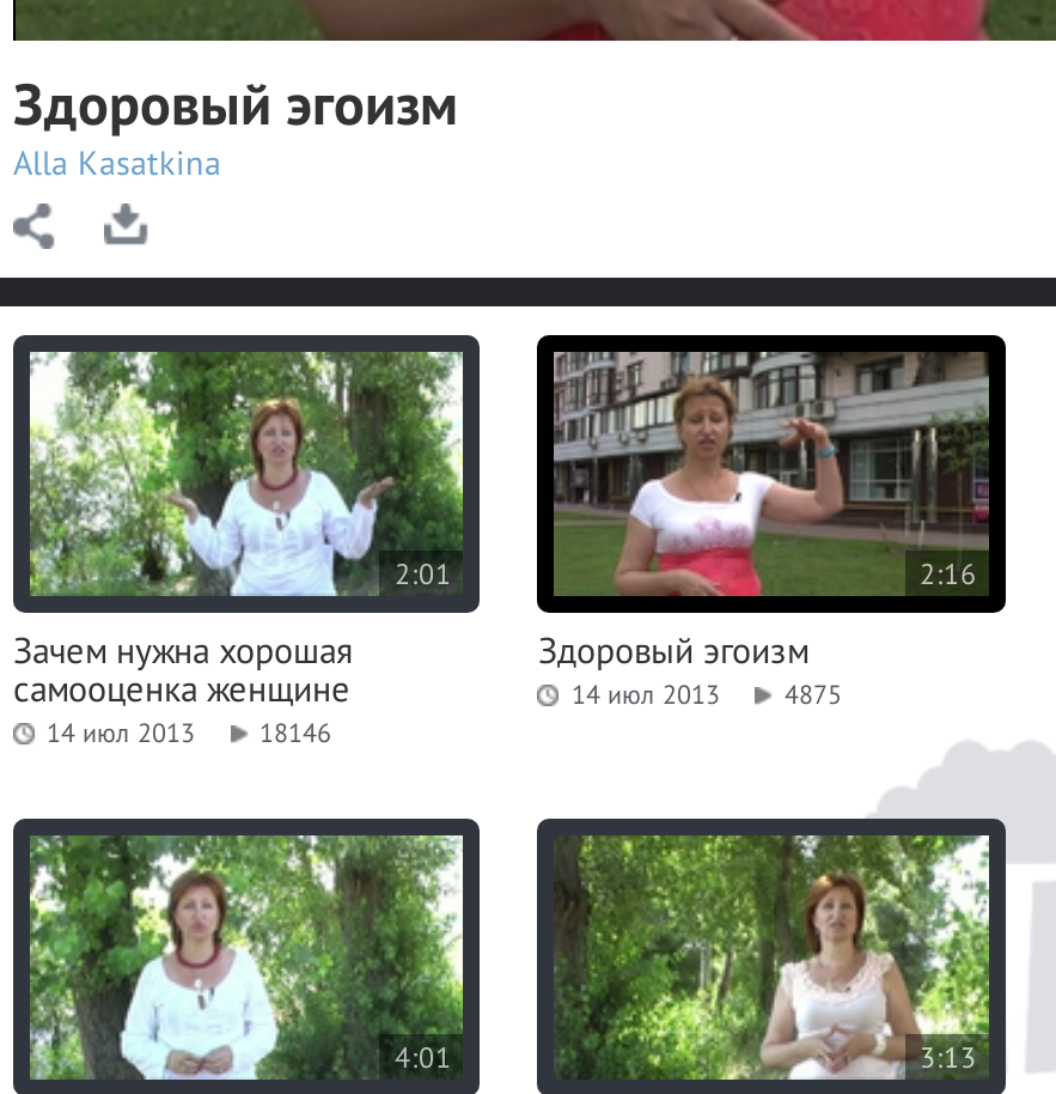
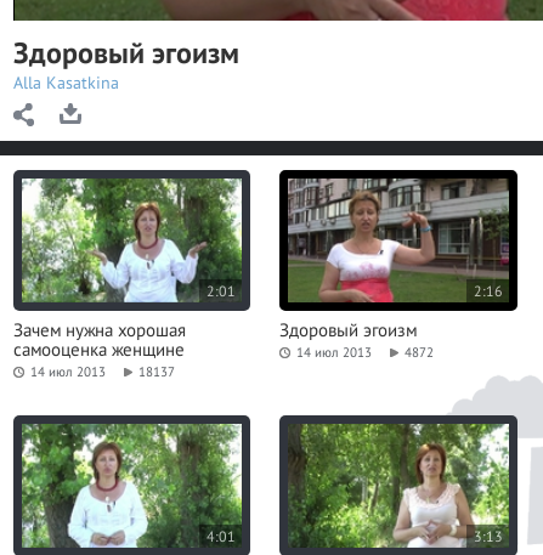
[572,677,842,710] 14 июл 2013 4875 -> [297,343,434,360] 14 июл 2013 4872
[47,715,331,749] 14 июл 2013 18146 -> [30,363,175,380] 14 июл 2013 18137

